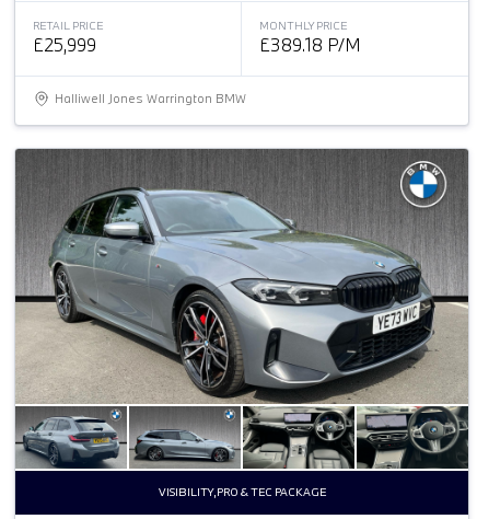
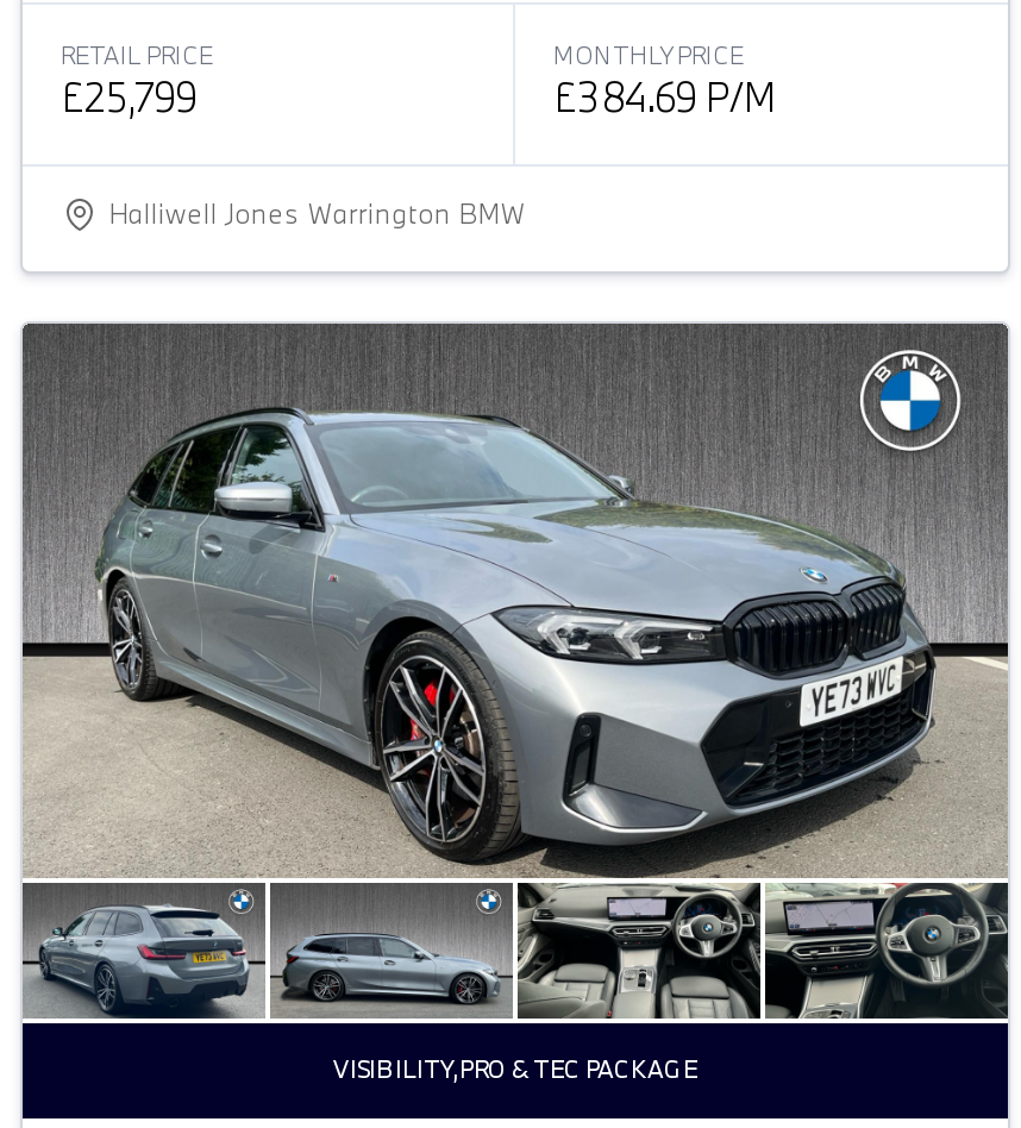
[33,33,96,56] £25,999 -> [61,72,196,122] £25,799
[259,33,361,56] £389.18 P/M -> [553,72,779,122] £384.69 P/M

